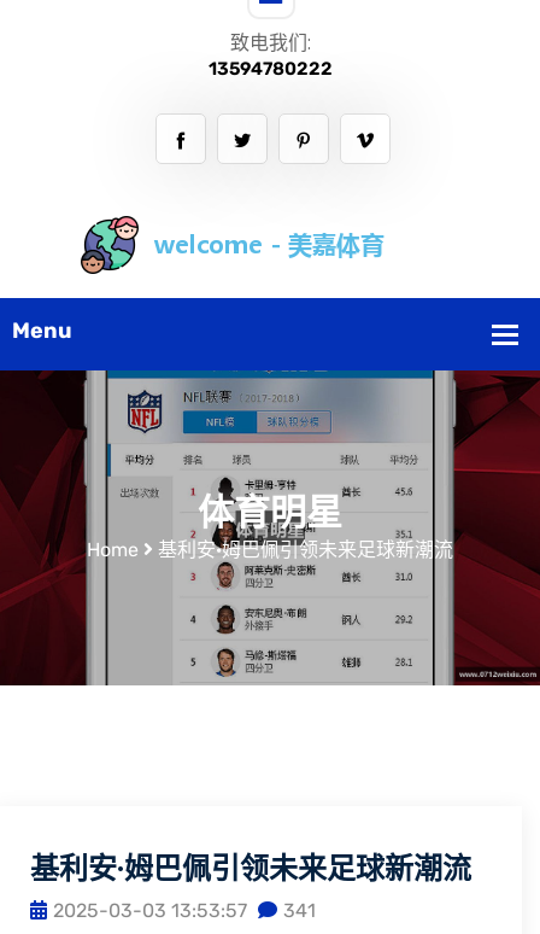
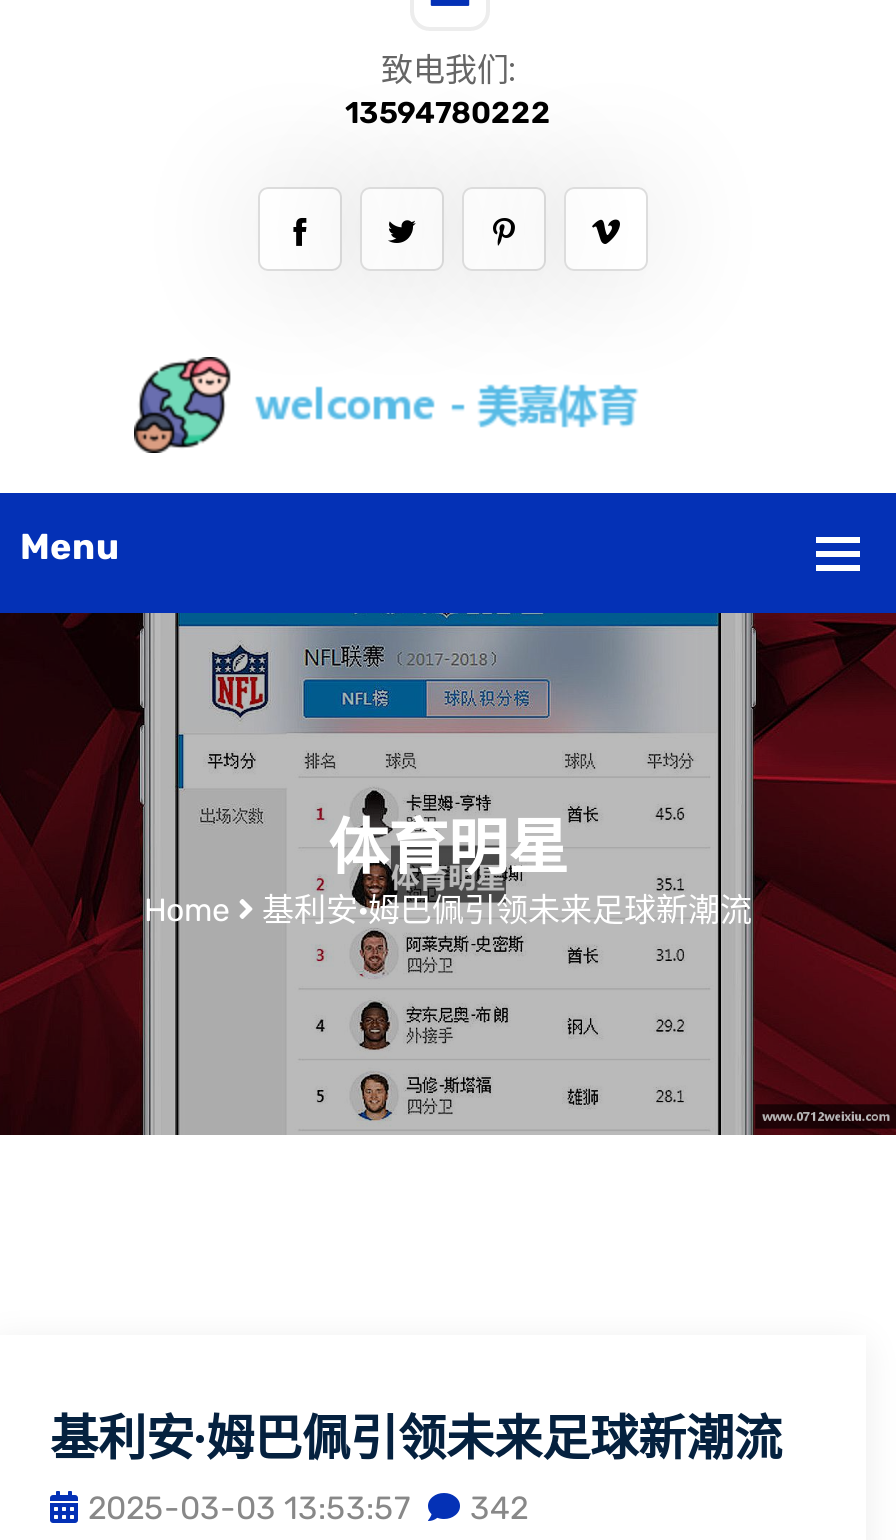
[53,899,316,922] 2025-03-03 13:53:57 341 -> [88,1489,528,1527] 2025-03-03 13:53:57 342

